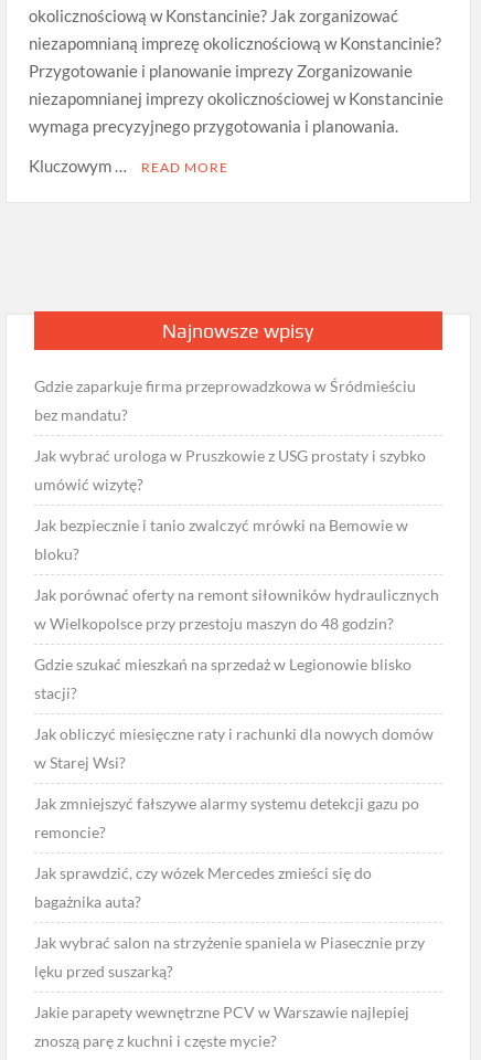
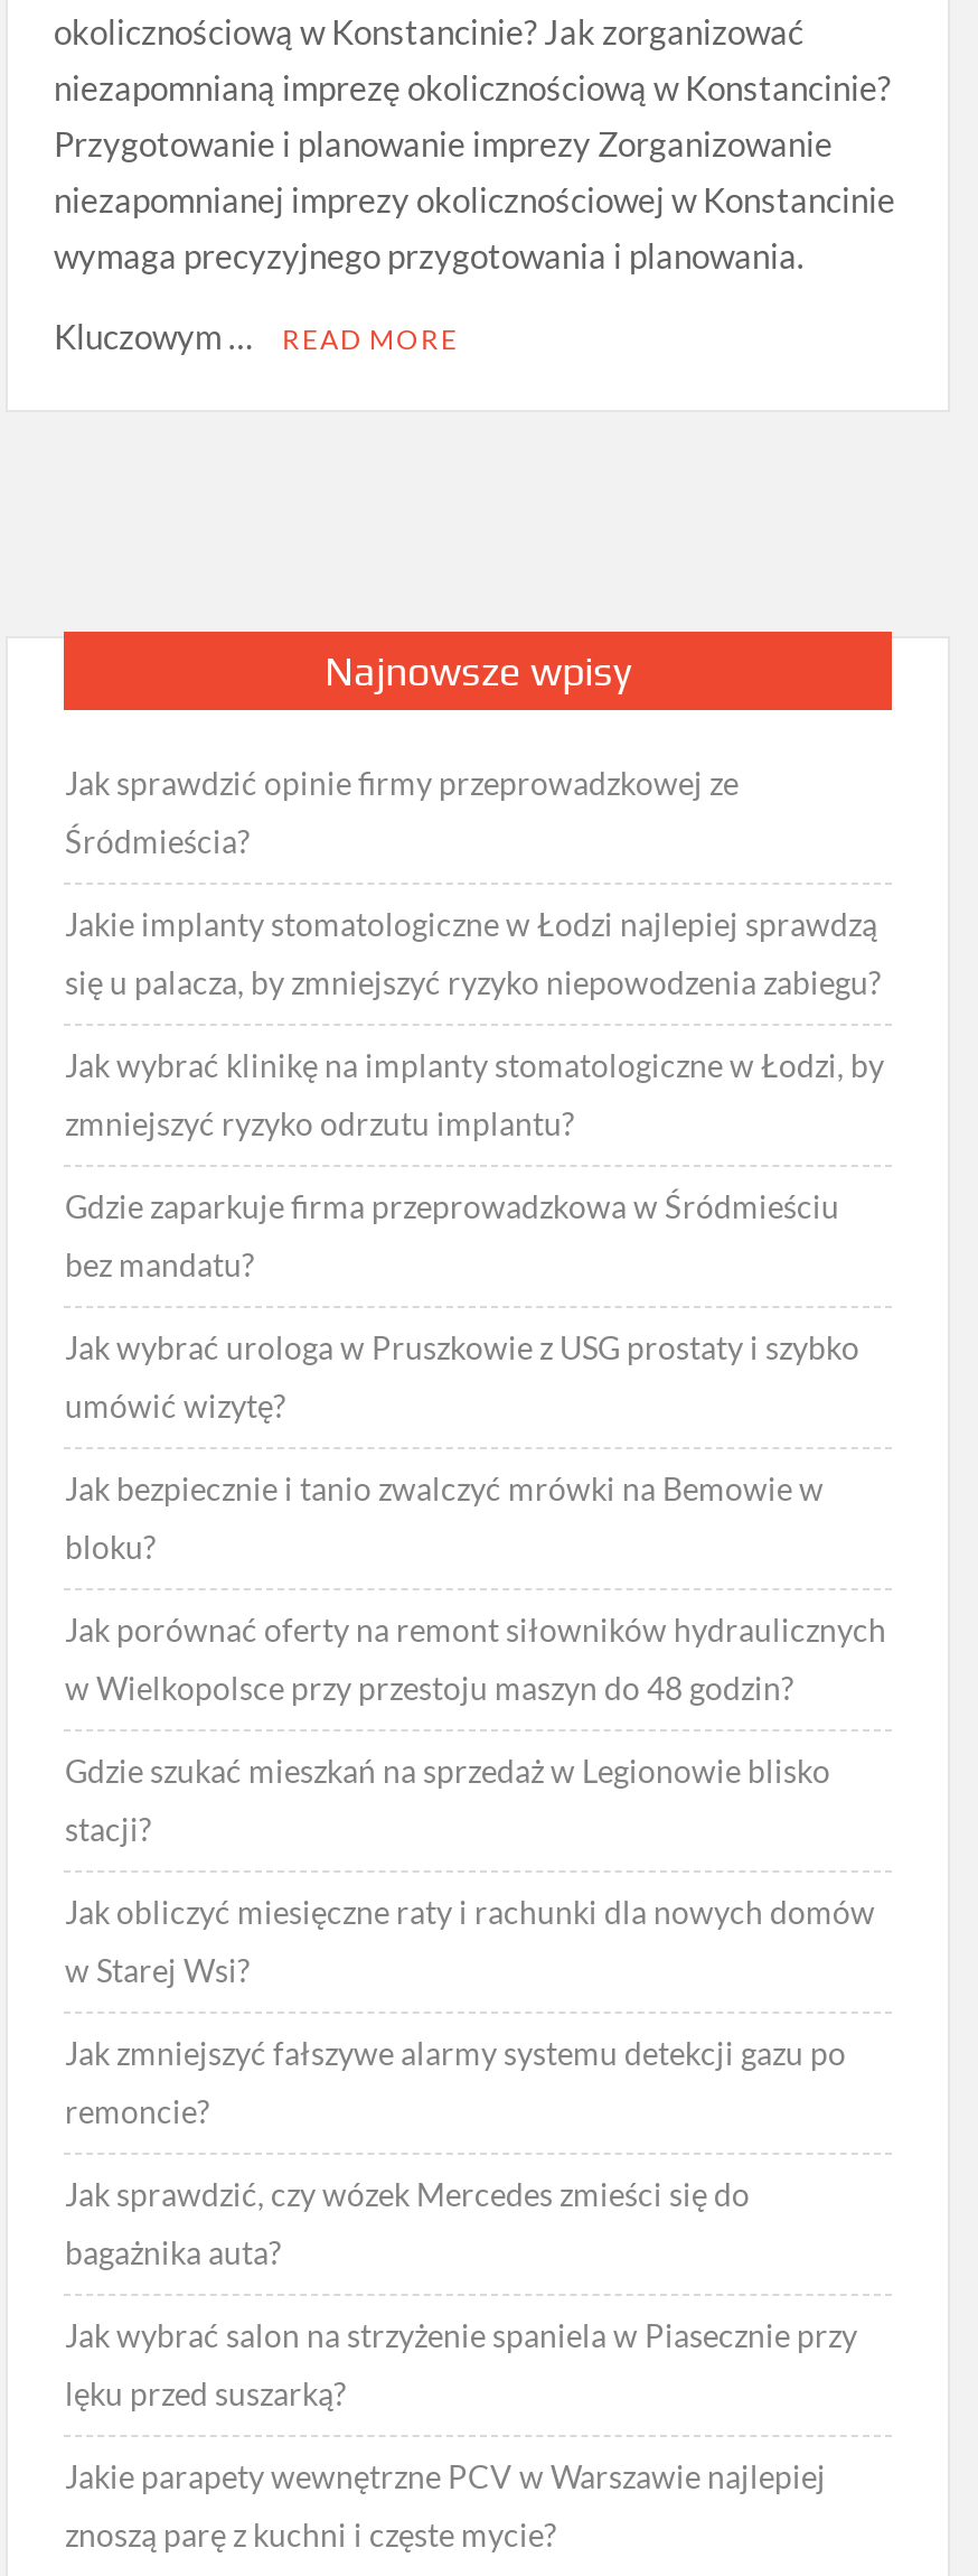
none -> [65,763,884,1142] Jak sprawdzić opinie firmy przeprowadzkowej ze | Śródmieścia? | Jakie implanty stomatologiczne w Łodzi najlepiej sprawdzą | się u palacza, by zmniejszyć ryzyko niepowodzenia zabiegu? | Jak wybrać klinikę na implanty stomatologiczne w Łodzi, by | zmniejszyć ryzyko odrzutu implantu?

